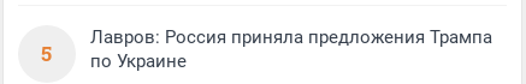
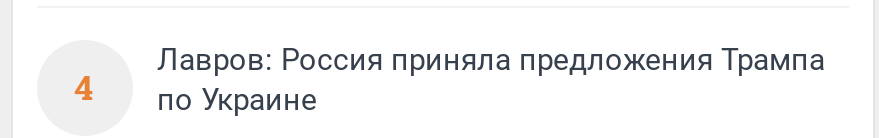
[41,40,187,72] 5 по Украине -> [74,64,317,118] 4 по Украине

